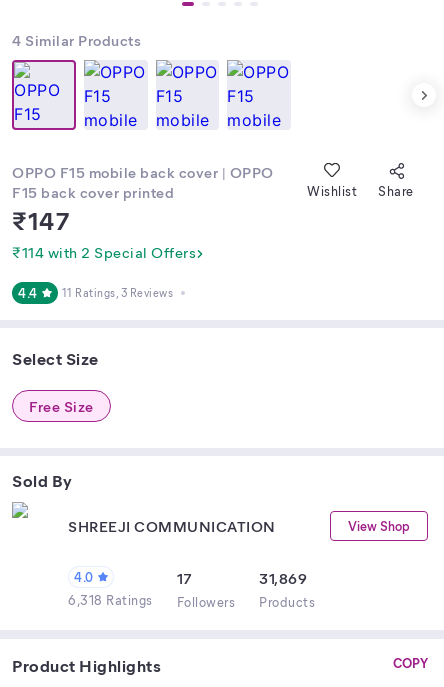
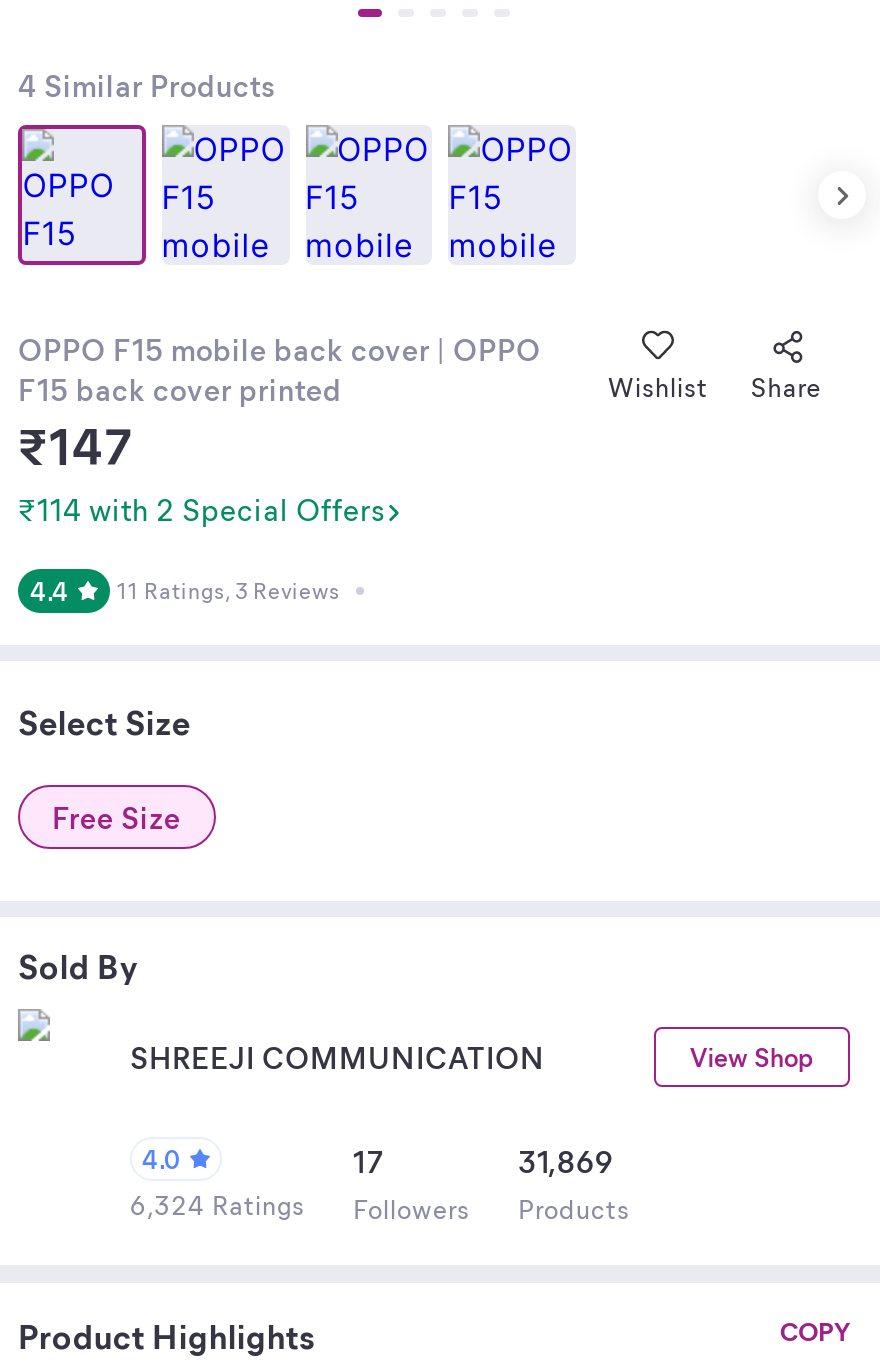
[68,591,315,610] 6,318 Ratings Followers Products -> [130,1187,630,1225] 6,324 Ratings Followers Products

